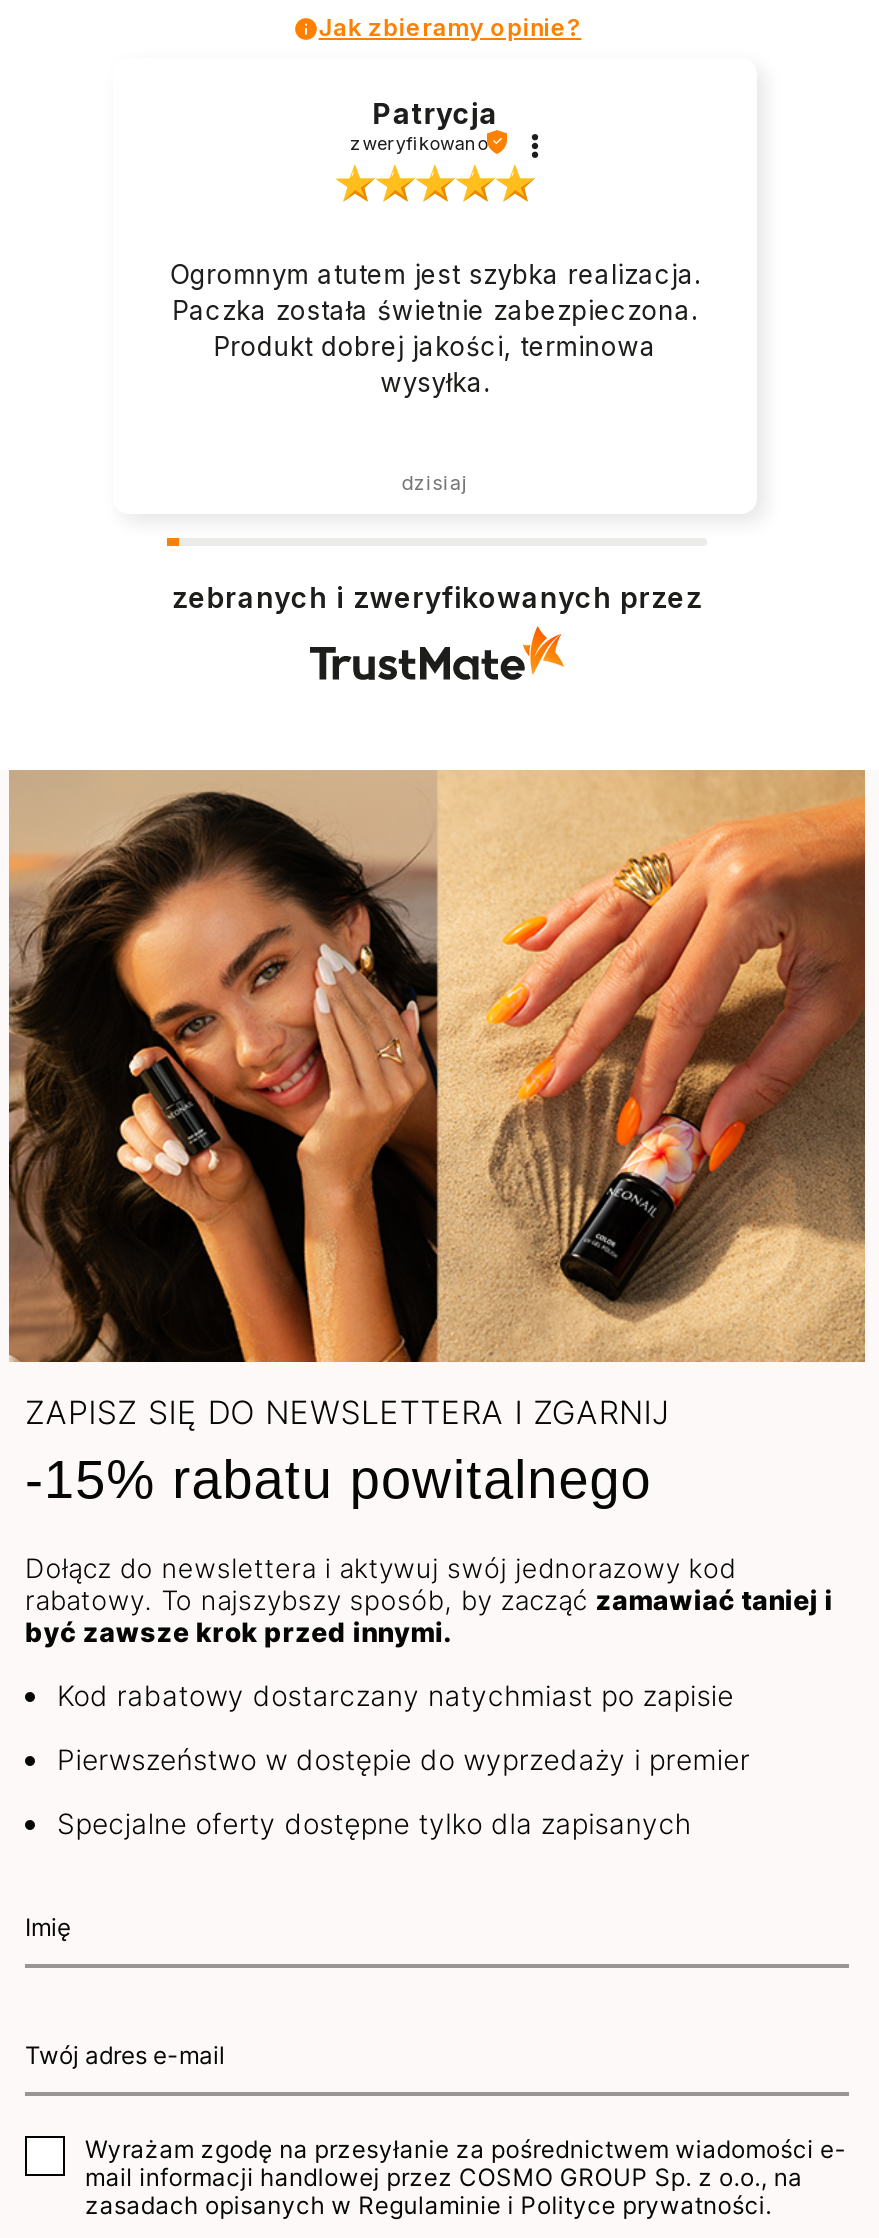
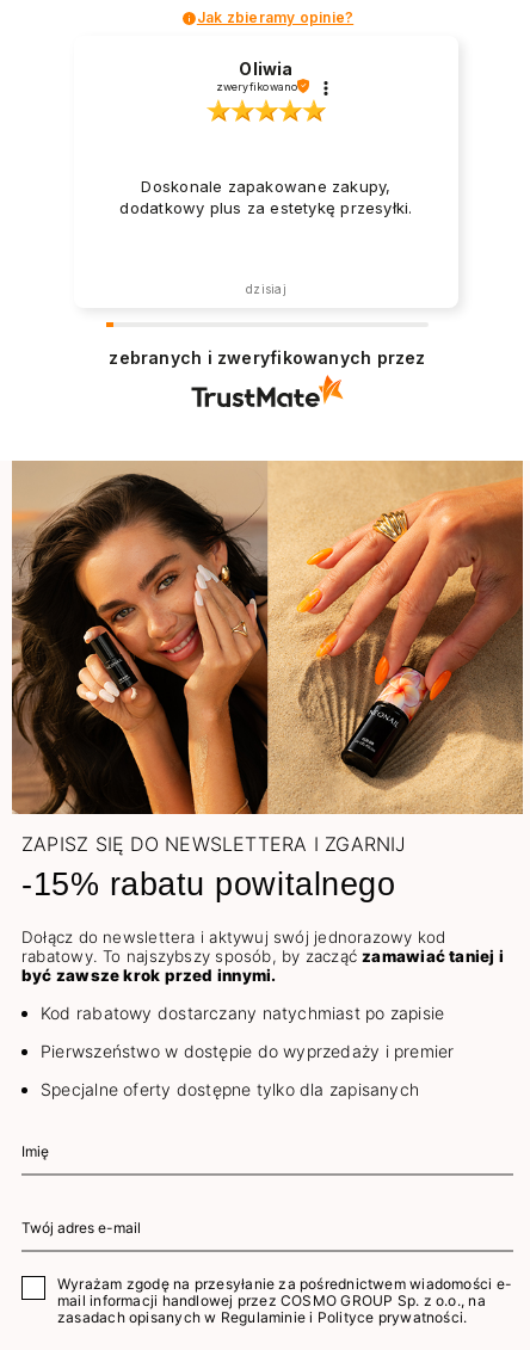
[372,95,498,129] Patrycja -> [239,58,293,78] Oliwia
[169,258,701,398] Ogromnym atutem jest szybka realizacja. | Paczka została świetnie zabezpieczona. | Produkt dobrej jakości, terminowa | wysyłka. -> [120,177,413,217] Doskonale zapakowane zakupy, | dodatkowy plus za estetykę przesyłki.

